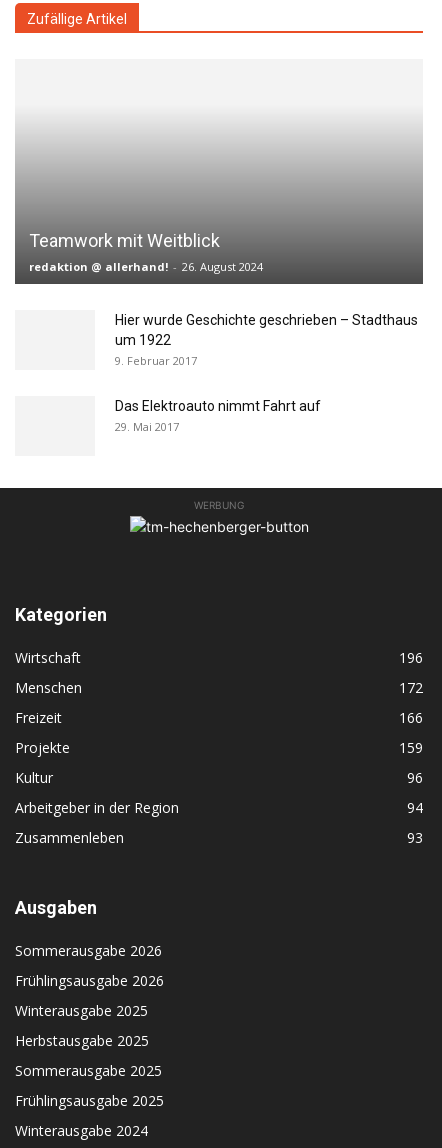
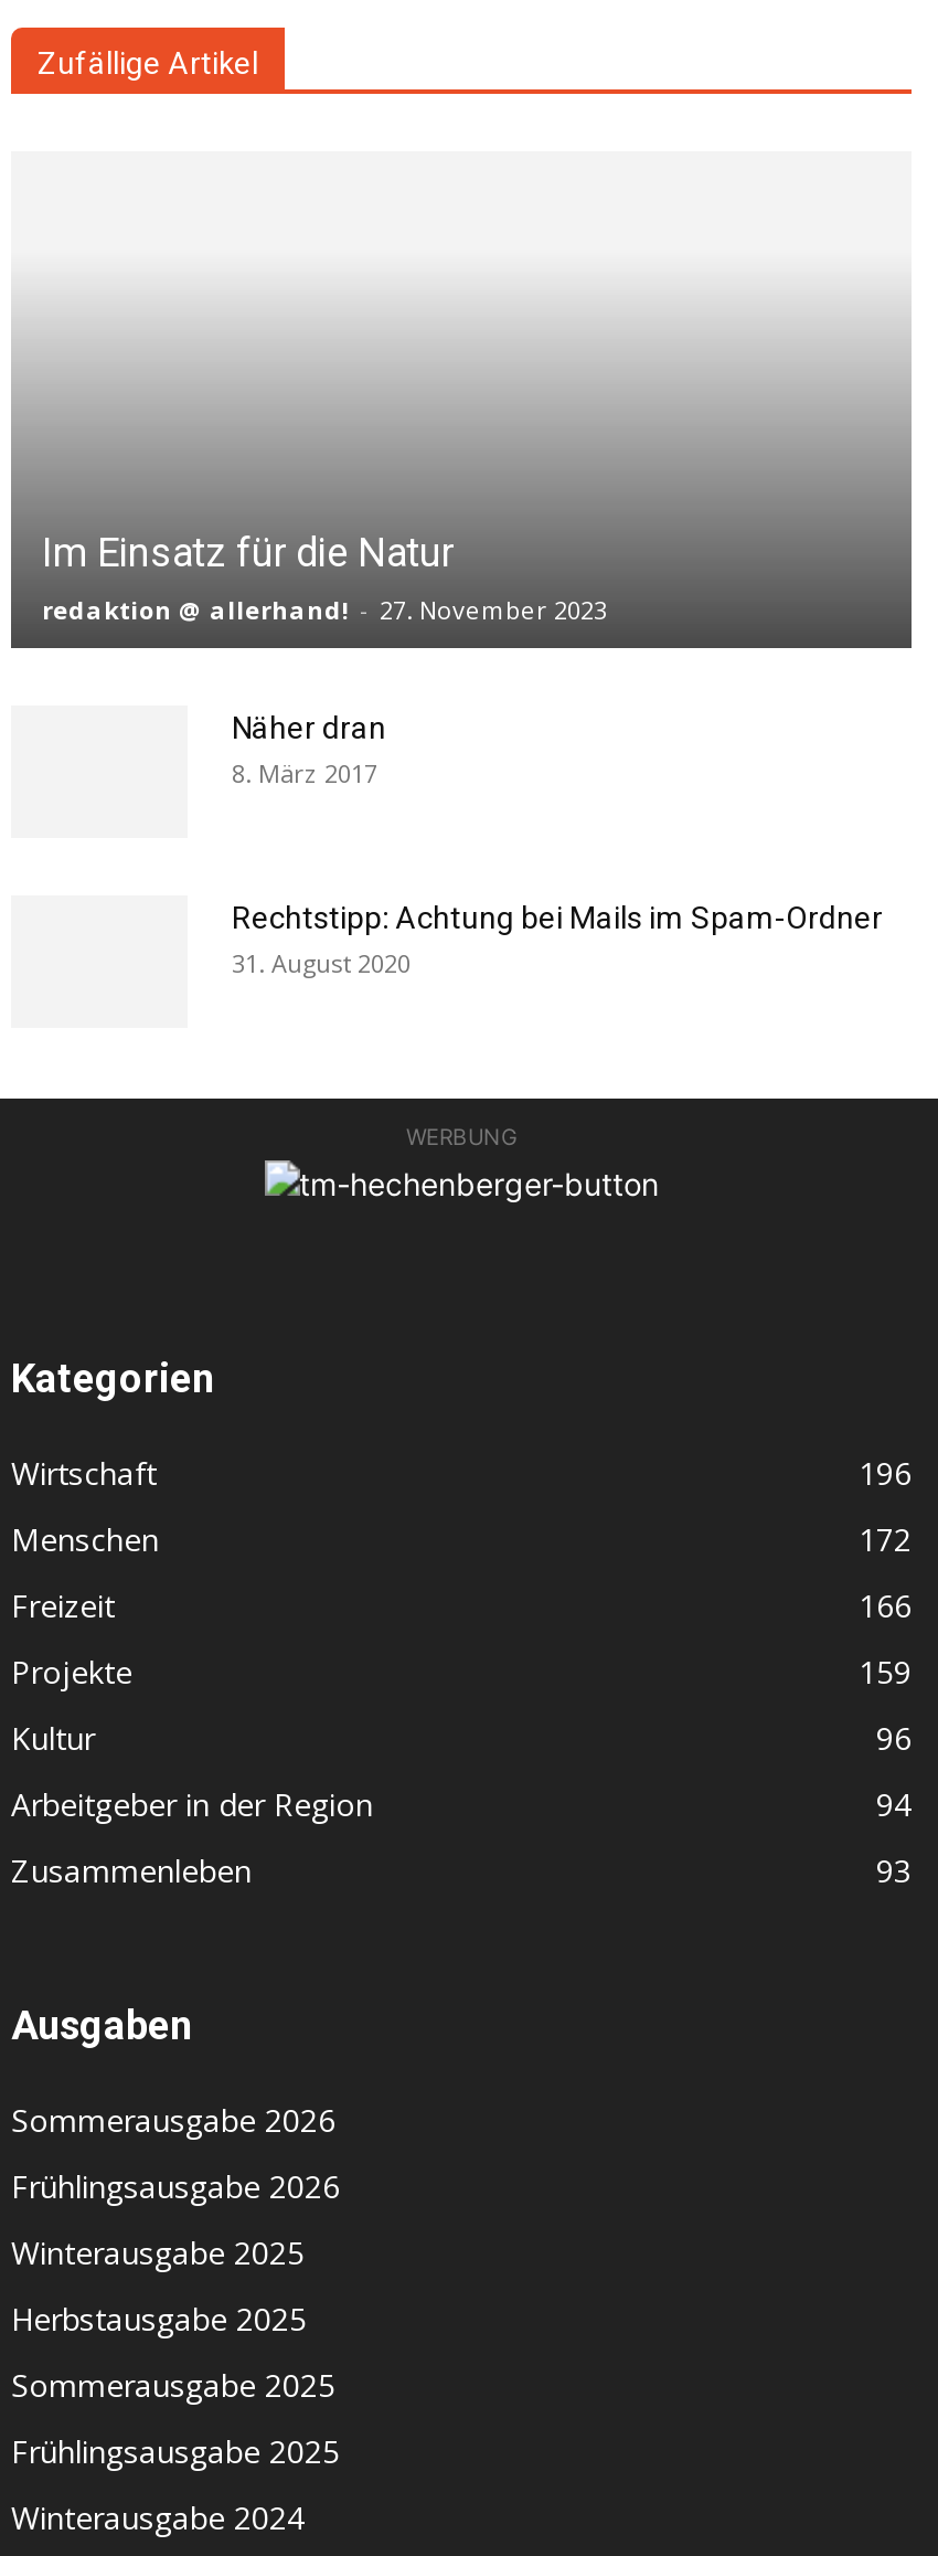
[29,230,263,274] Teamwork mit Weitblick | redaktion @ allerhand! - 26. August 2024 -> [42,529,607,626] Im Einsatz für die Natur | redaktion @ allerhand! - 27. November 2023
[115,312,418,368] Hier wurde Geschichte geschrieben – Stadthaus | um 1922 | 9. Februar 2017 -> [232,710,386,790] Näher dran | 8. März 2017
[115,398,321,434] Das Elektroauto nimmt Fahrt auf | 29. Mai 2017 -> [232,900,883,980] Rechtstipp: Achtung bei Mails im Spam-Ordner | 31. August 2020

